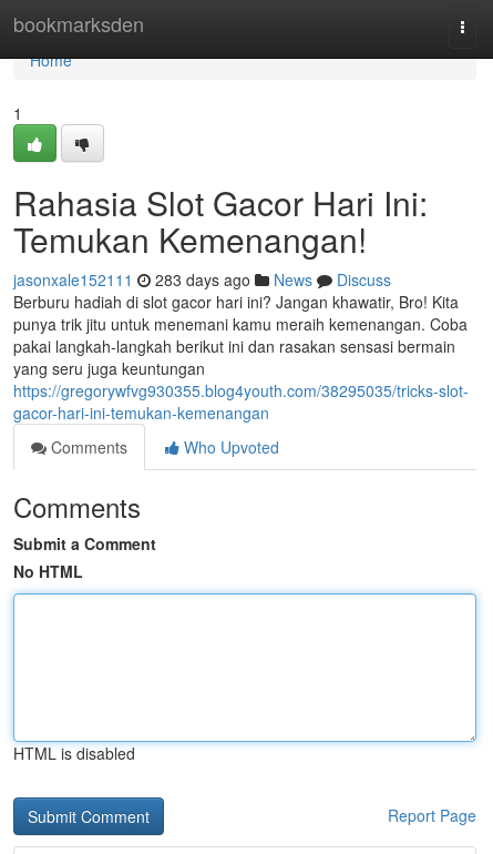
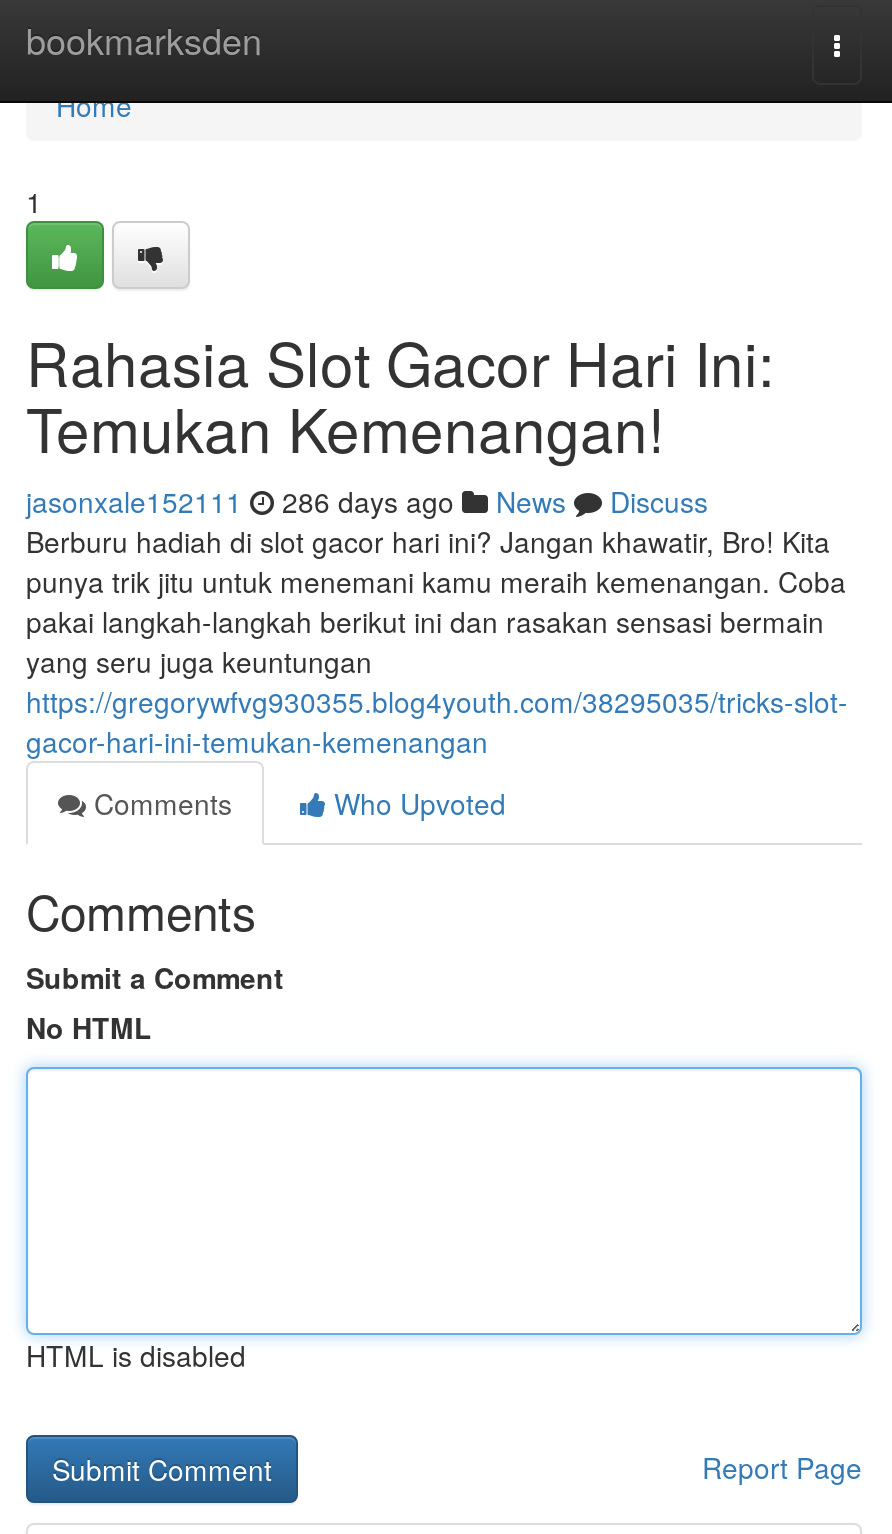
[13,268,391,291] jasonxale152111 283 days ago News Discuss -> [26,481,708,521] jasonxale152111 286 days ago News Discuss

